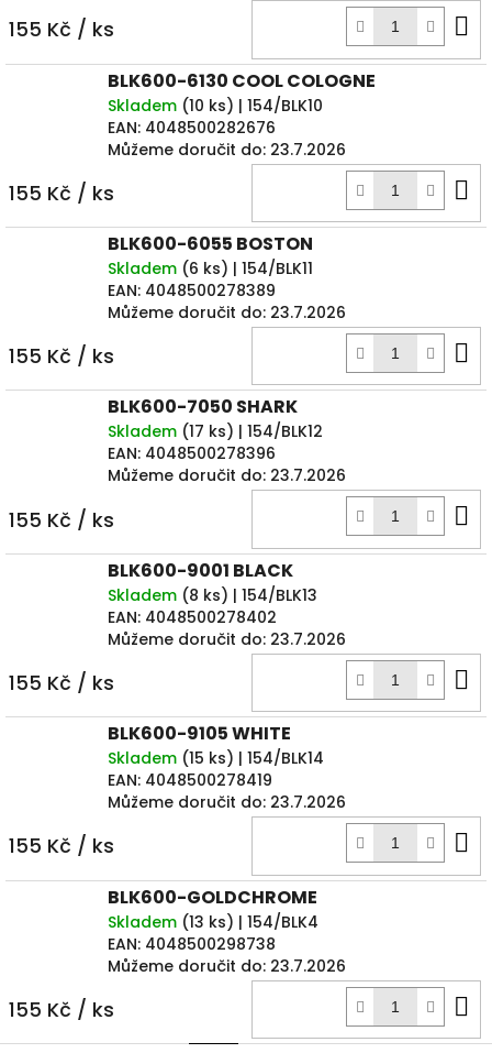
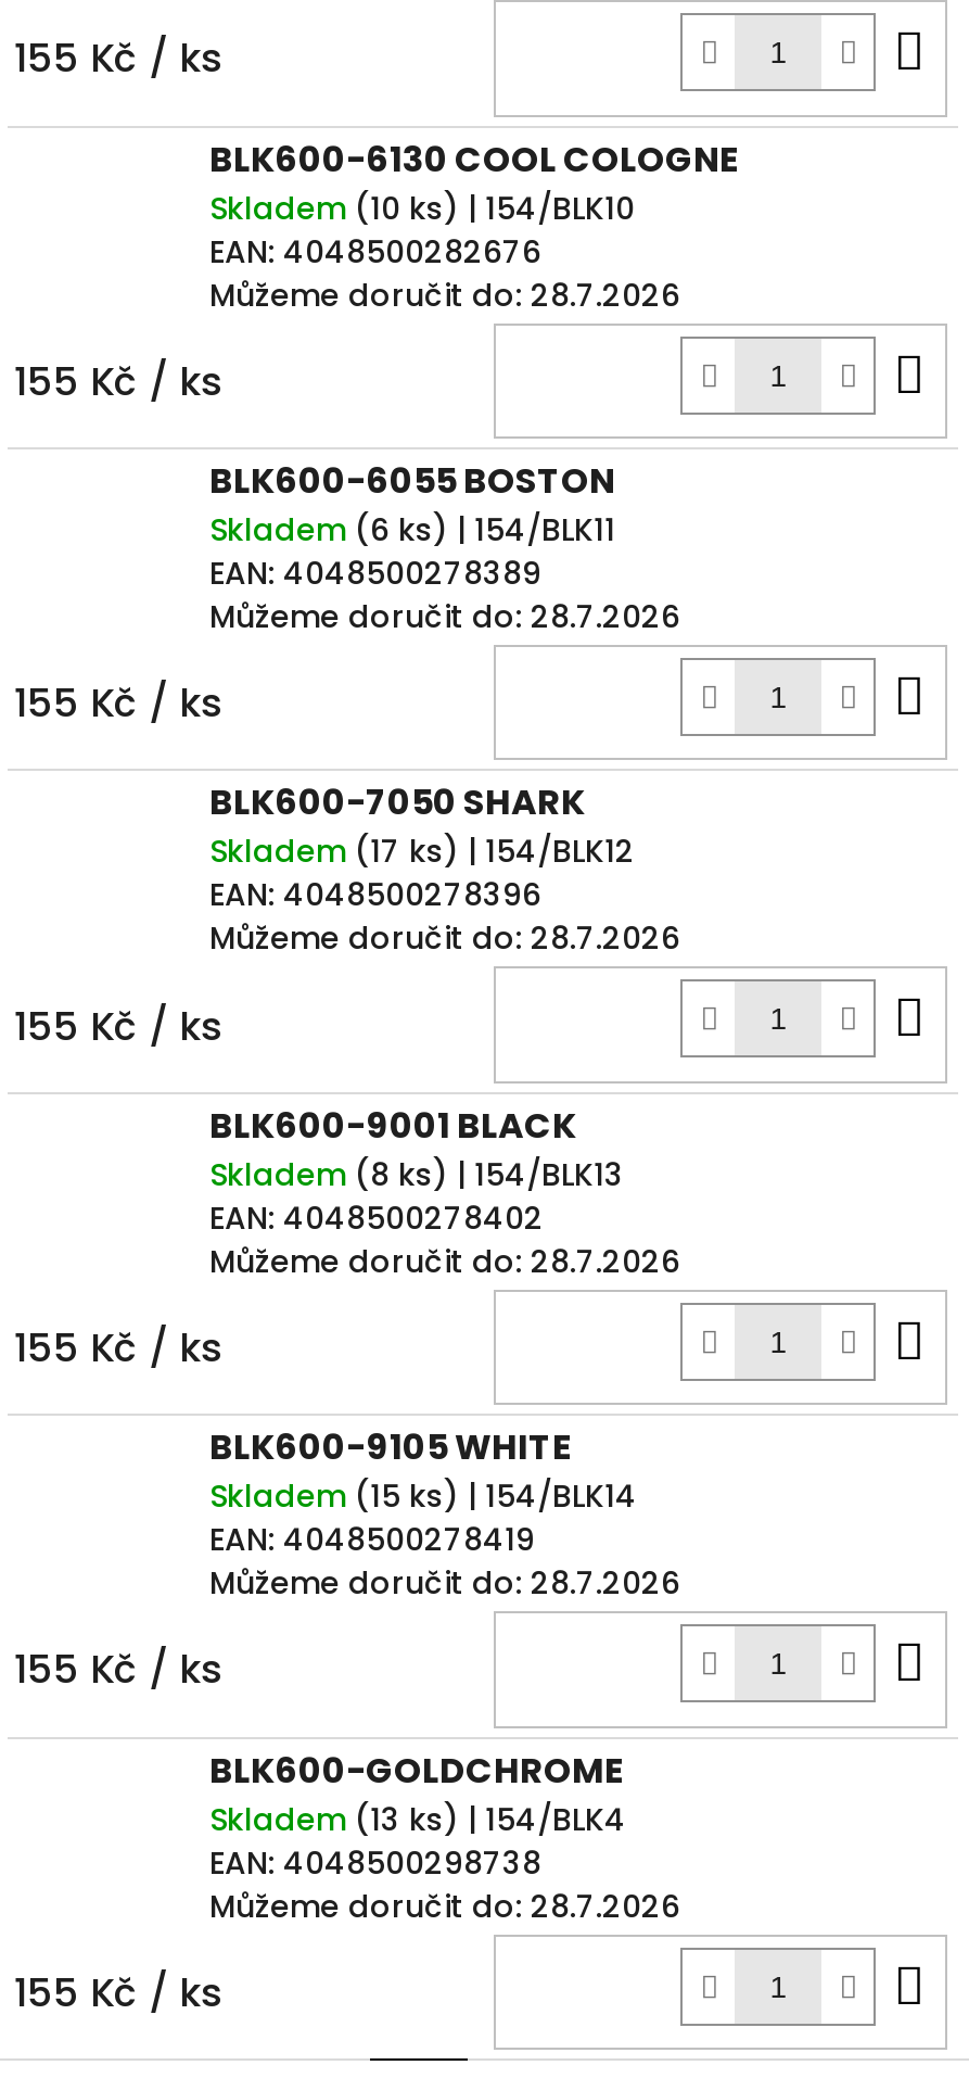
[108,138,346,160] Můžeme doručit do: 23.7.2026 -> [209,273,680,316] Můžeme doručit do: 28.7.2026
[108,302,346,324] Můžeme doručit do: 23.7.2026 -> [209,595,680,639] Můžeme doručit do: 28.7.2026
[108,465,346,487] Můžeme doručit do: 23.7.2026 -> [209,917,680,961] Můžeme doručit do: 28.7.2026
[108,628,346,650] Můžeme doručit do: 23.7.2026 -> [209,1240,680,1283] Můžeme doručit do: 28.7.2026
[108,791,346,813] Můžeme doručit do: 23.7.2026 -> [209,1562,680,1605] Můžeme doručit do: 28.7.2026
[108,955,346,977] Můžeme doručit do: 23.7.2026 -> [209,1884,680,1927] Můžeme doručit do: 28.7.2026

